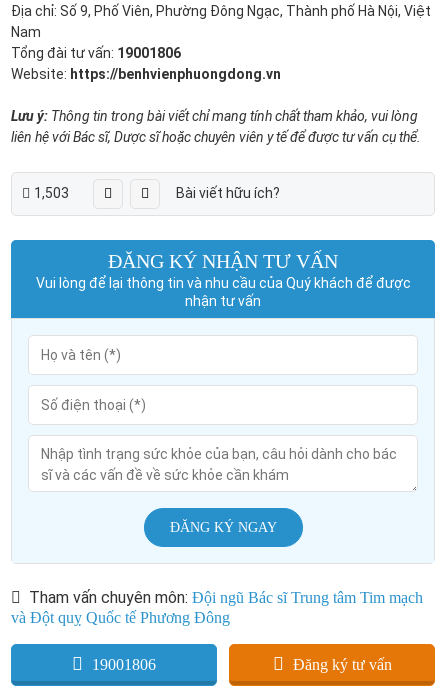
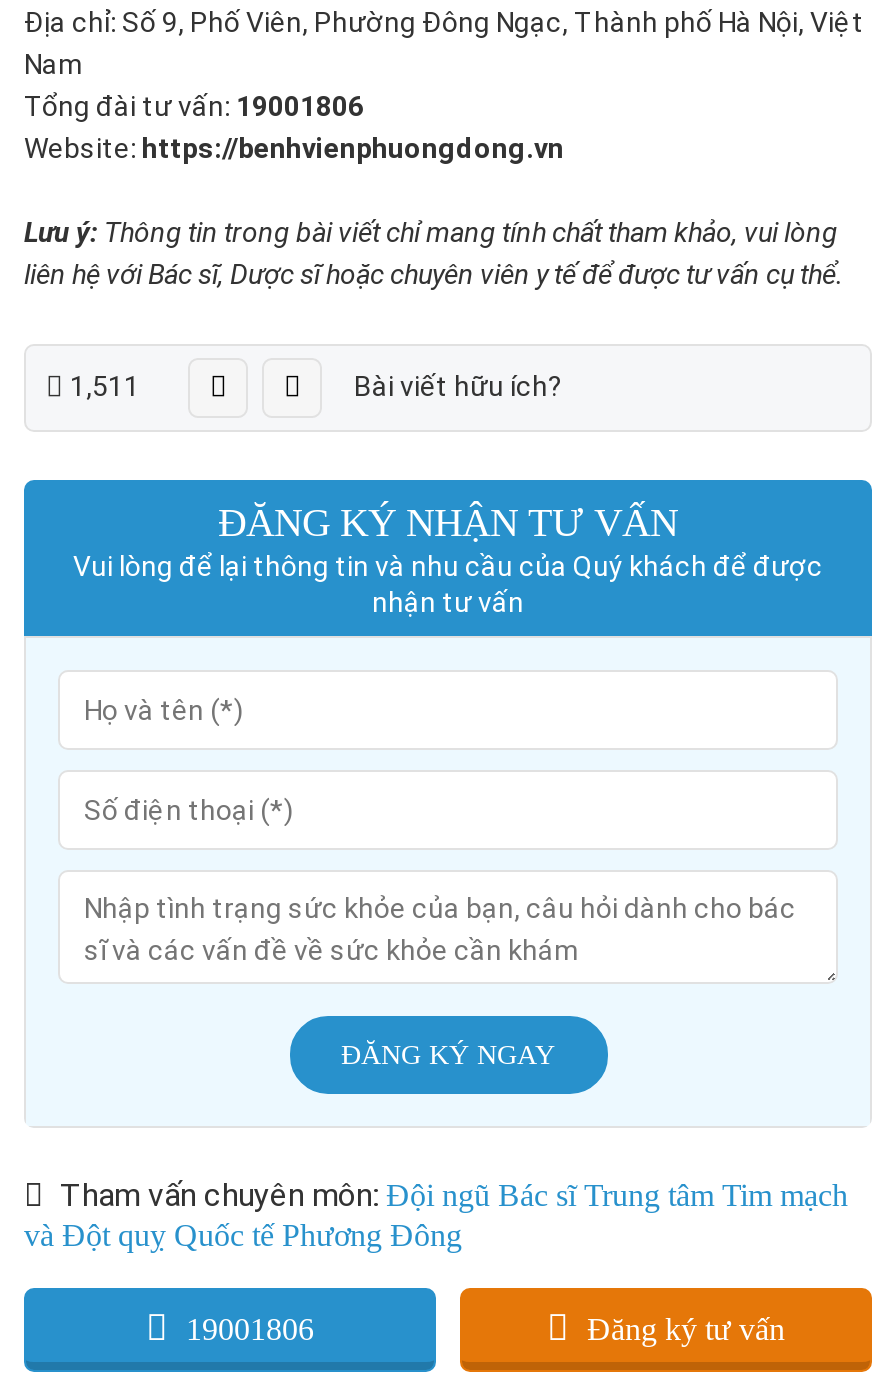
[34,185,69,201] 1,503 -> [70,370,140,402] 1,511

